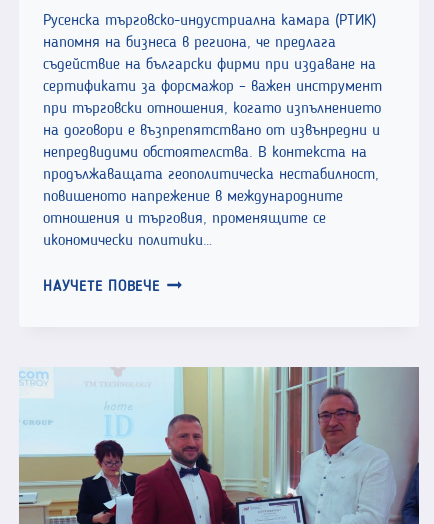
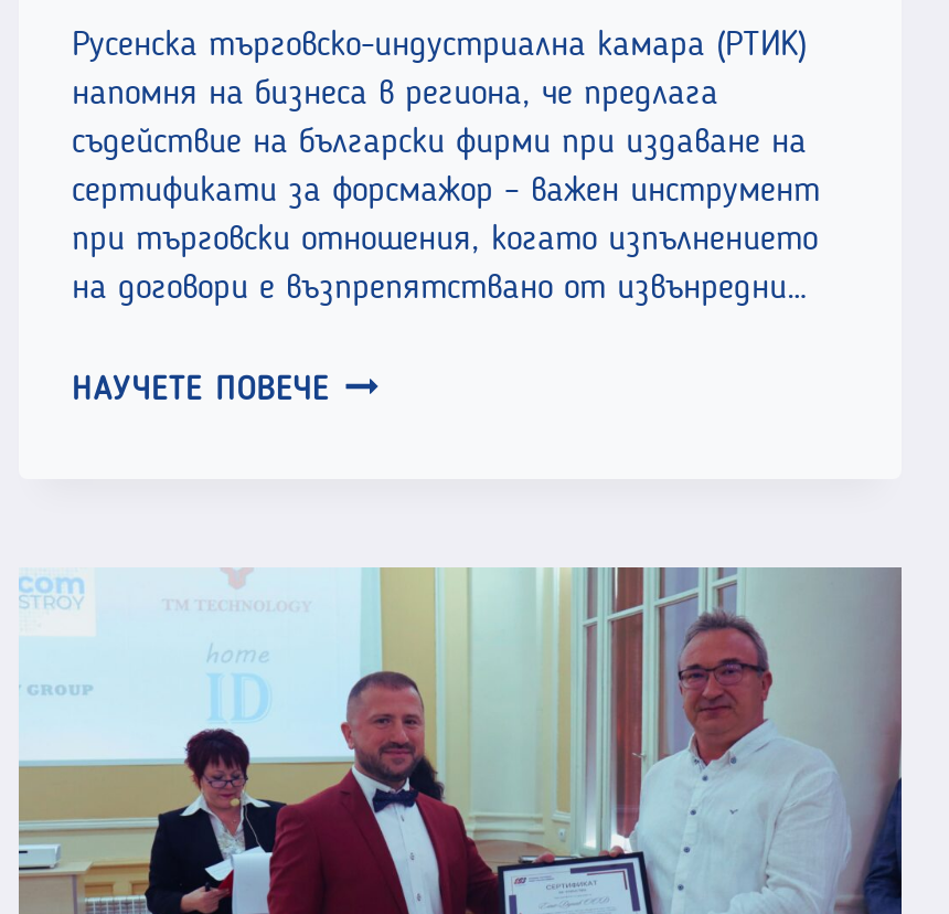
[43,123,380,249] на договори е възпрепятствано от извънредни и | непредвидими обстоятелства. В контекста на | продължаващата геополитическа нестабилност, | повишеното напрежение в международните | отношения и търговия, променящите се | икономически политики… -> [72,271,807,306] на договори е възпрепятствано от извънредни…

